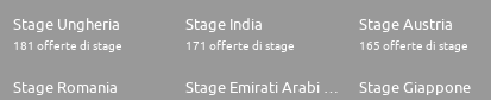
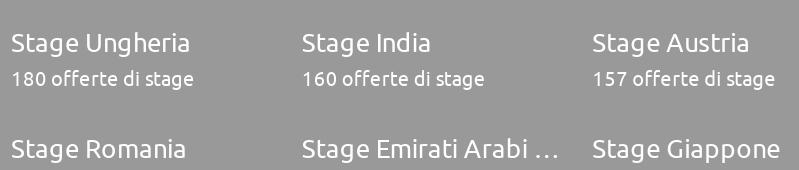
[13,38,122,52] 181 offerte di stage -> [11,66,195,90] 180 offerte di stage
[186,38,295,52] 171 offerte di stage -> [302,66,486,90] 160 offerte di stage
[359,38,468,52] 165 offerte di stage -> [592,66,776,90] 157 offerte di stage

